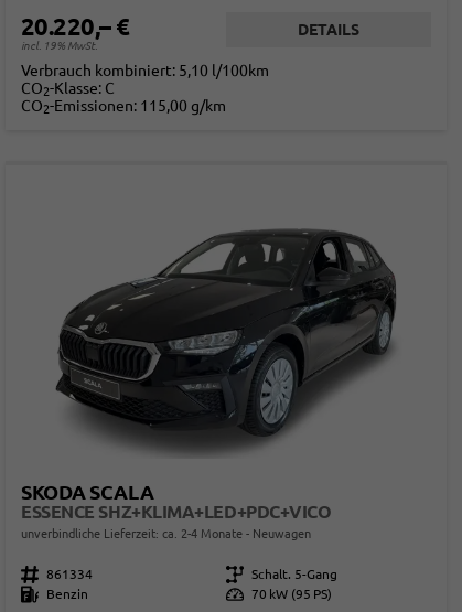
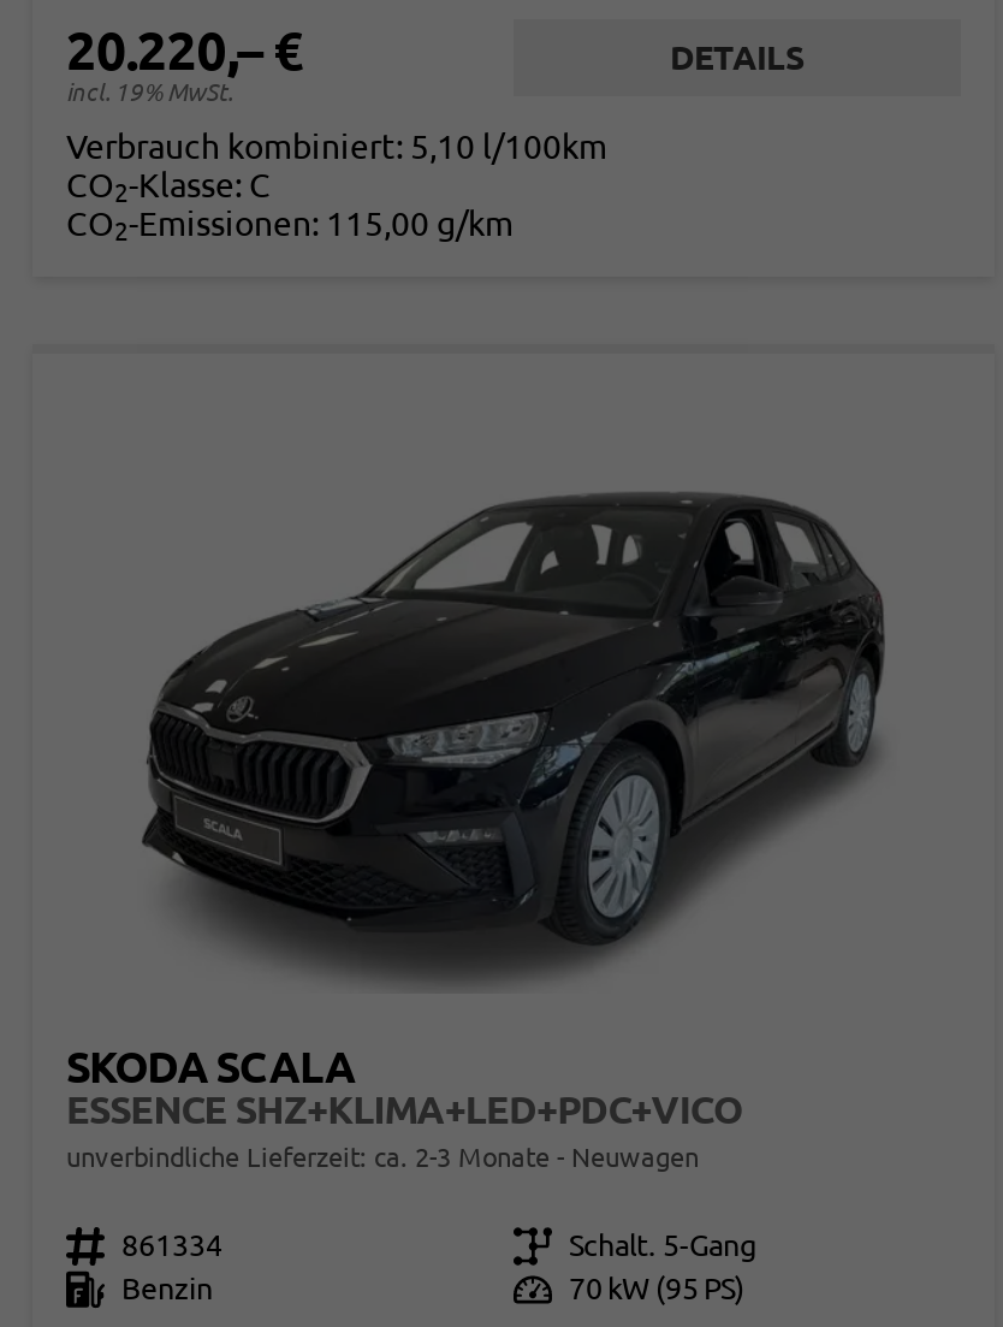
[21,527,311,541] unverbindliche Lieferzeit: ca. 2-4 Monate Neuwagen -> [66,1144,699,1173] unverbindliche Lieferzeit: ca. 2-3 Monate Neuwagen

